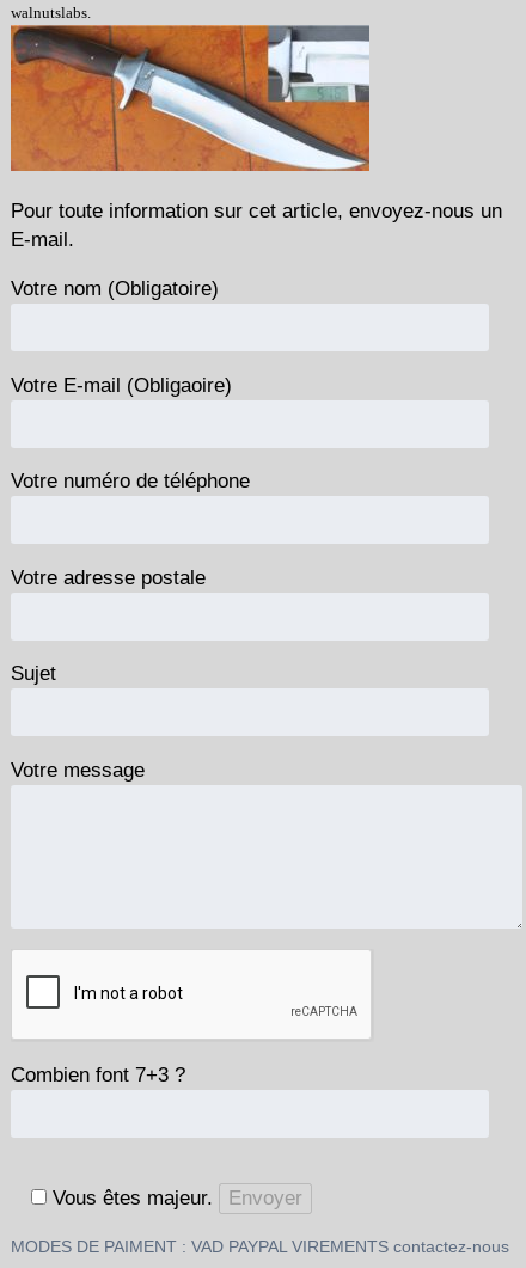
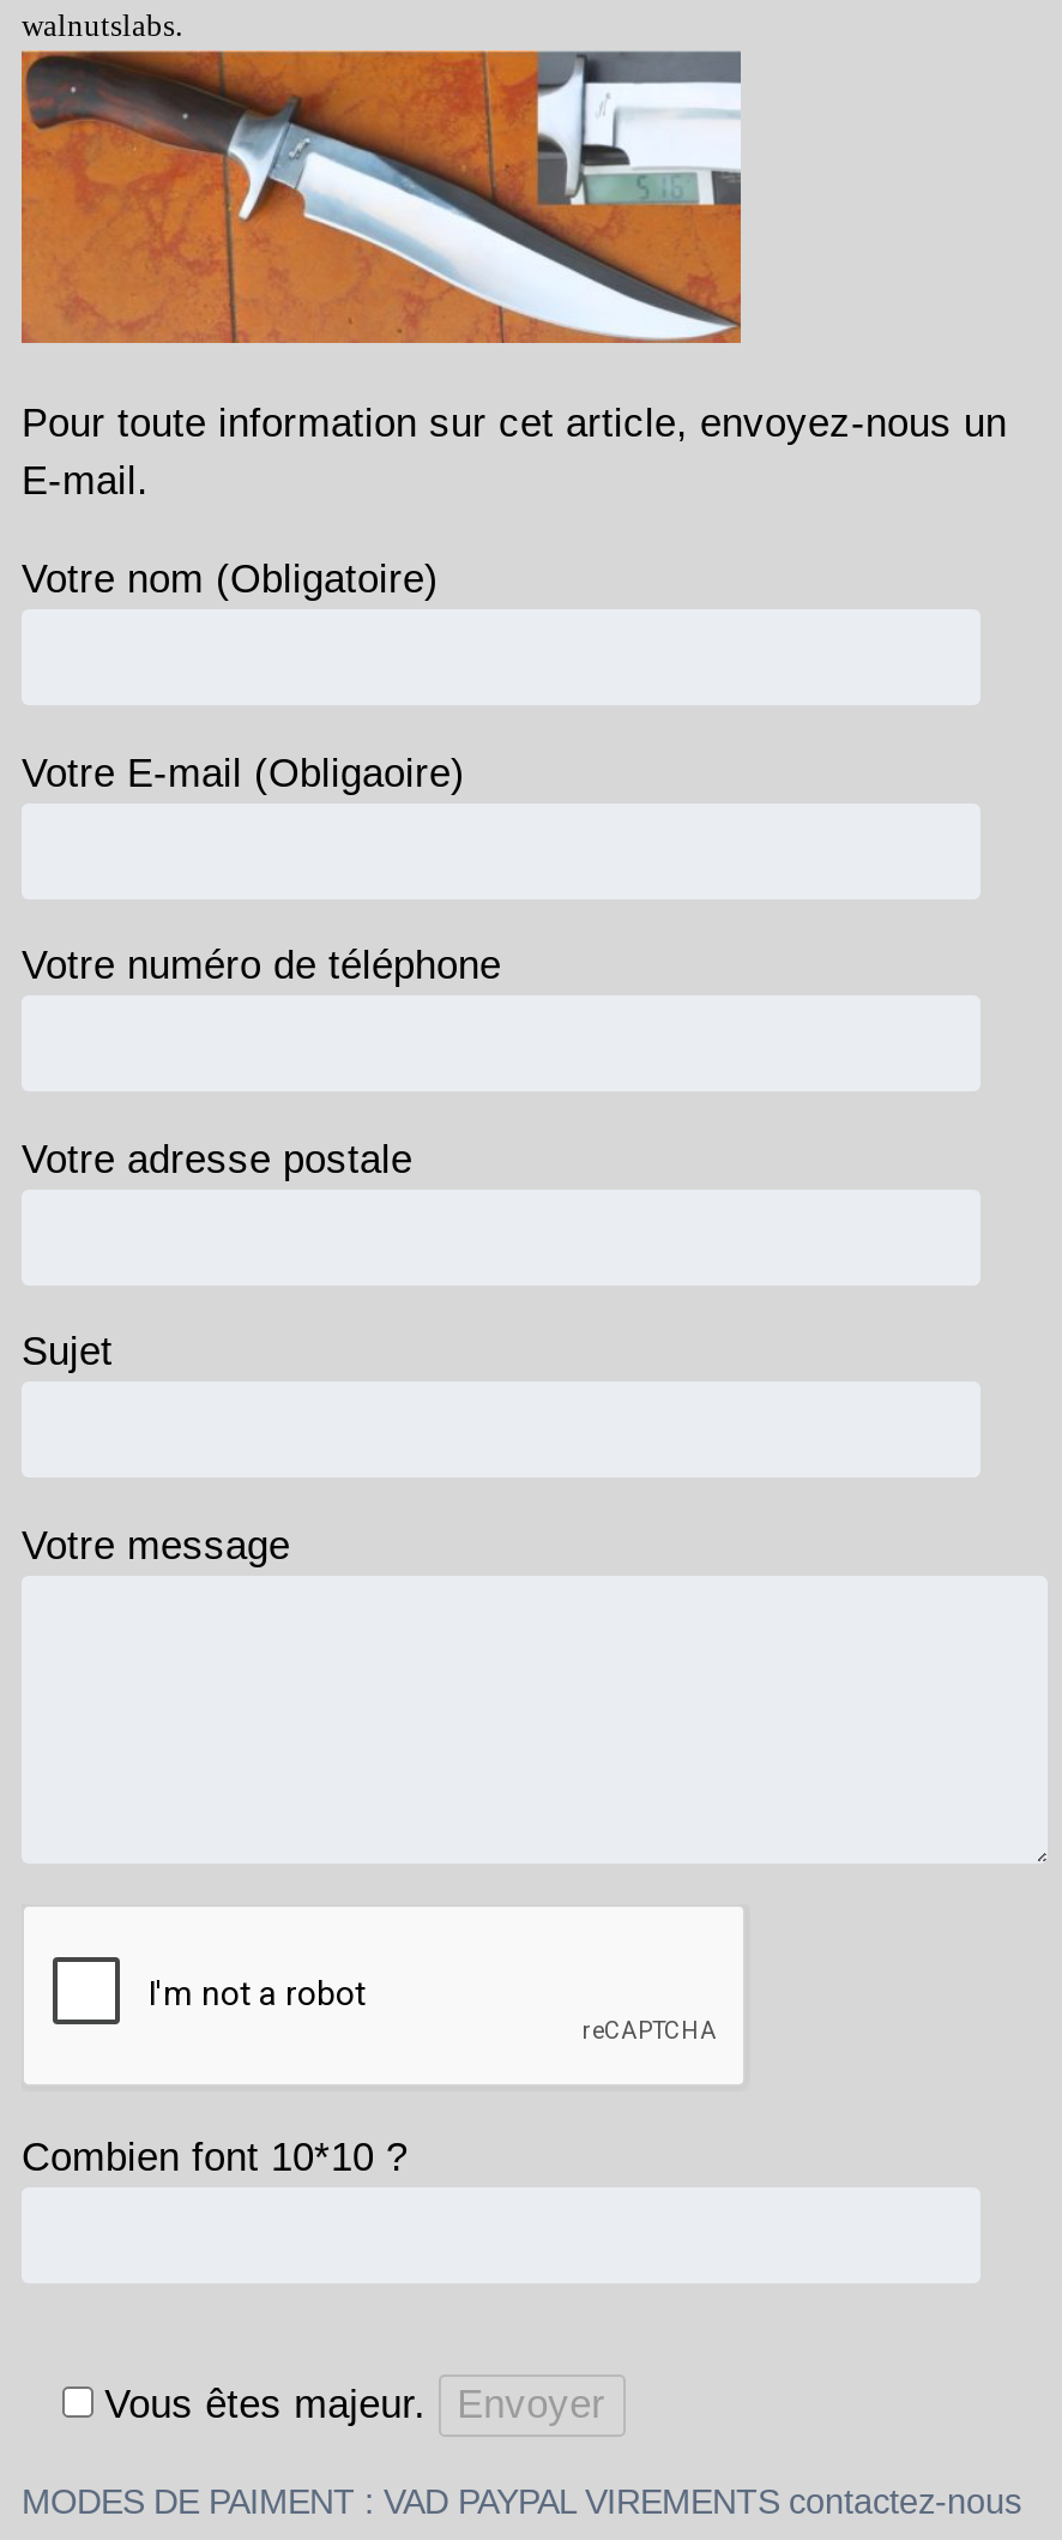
[11,1064,185,1087] Combien font 7+3 ? -> [22,2135,408,2181] Combien font 10*10 ?

